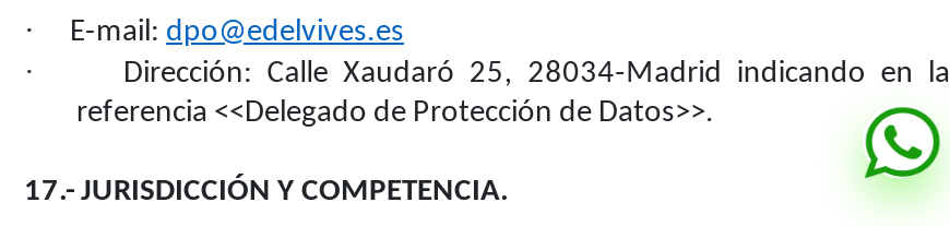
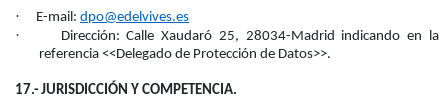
[847,104,943,215] [image] -> none

